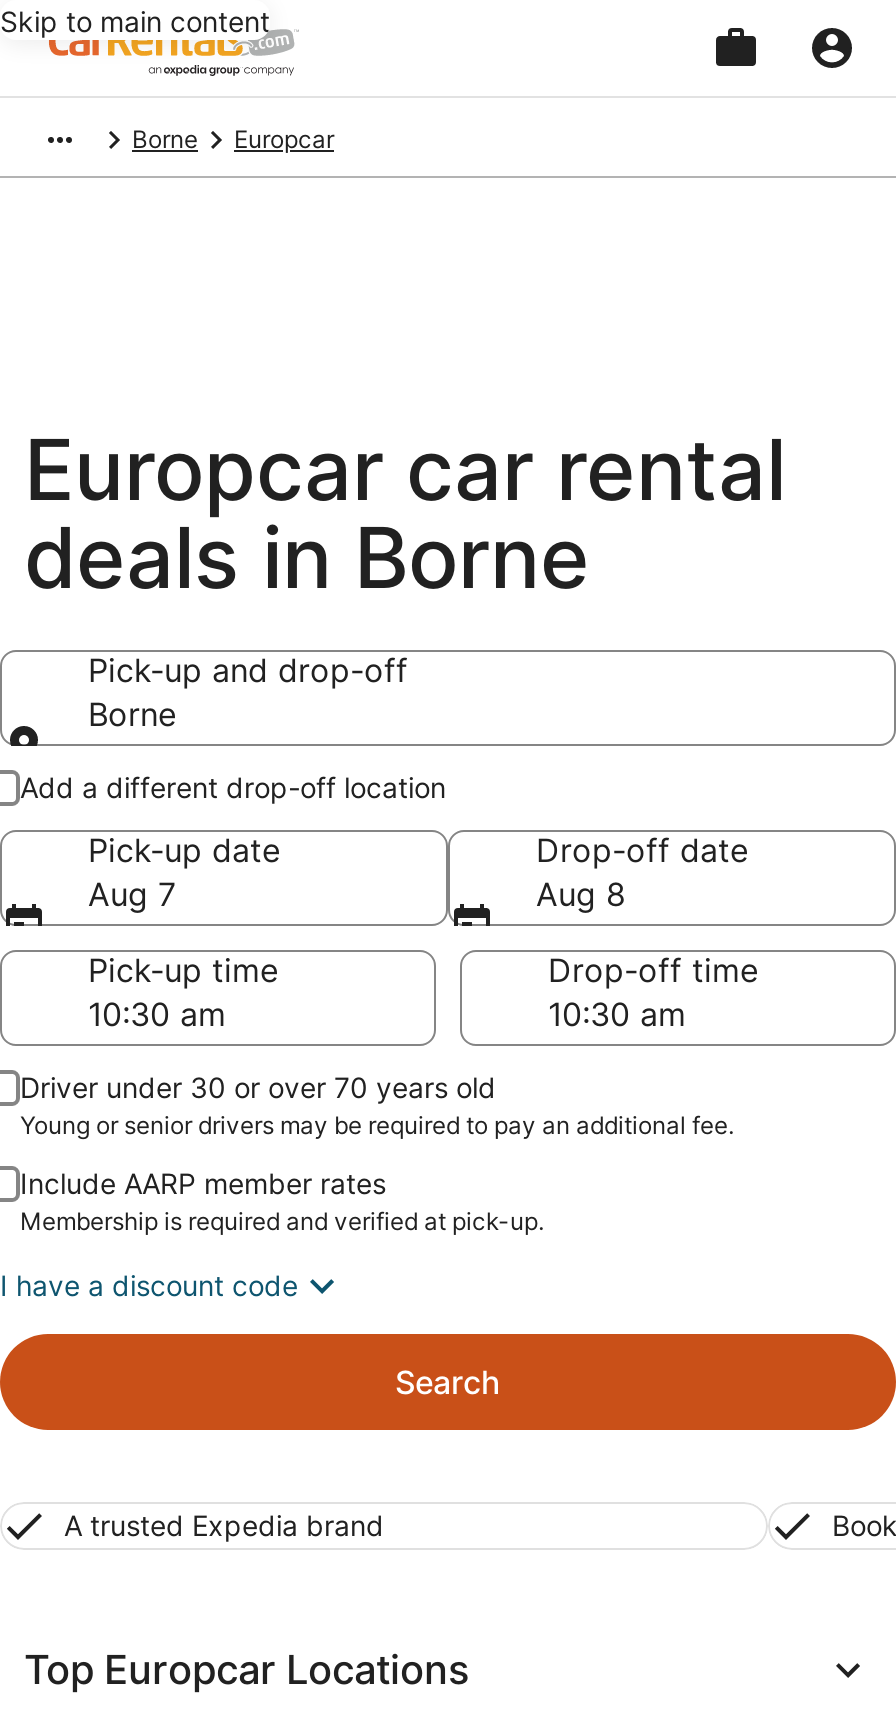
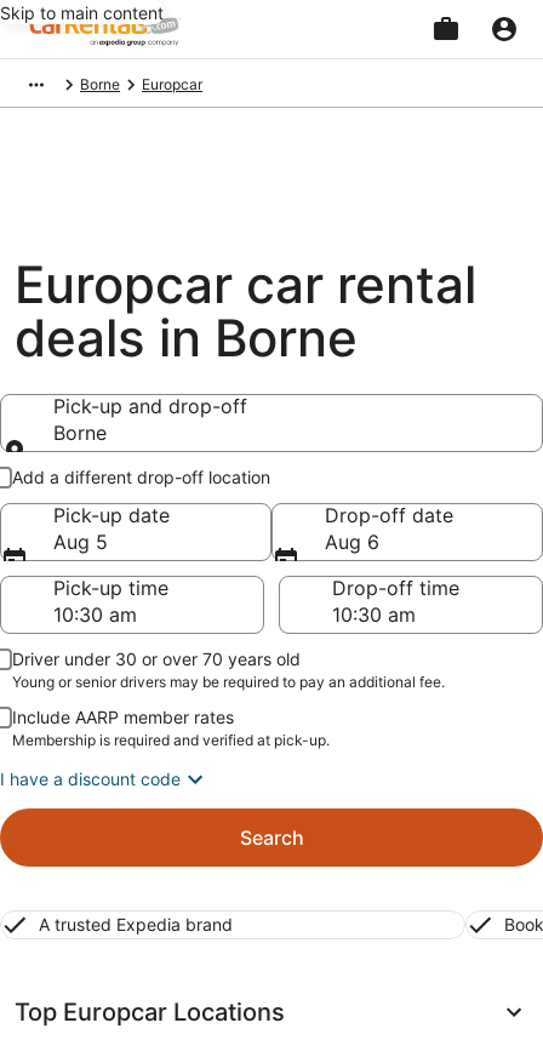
[88,874,176,914] Aug 7 -> [53,530,108,554] Aug 5
[536,874,626,914] Aug 8 -> [325,530,379,554] Aug 6

